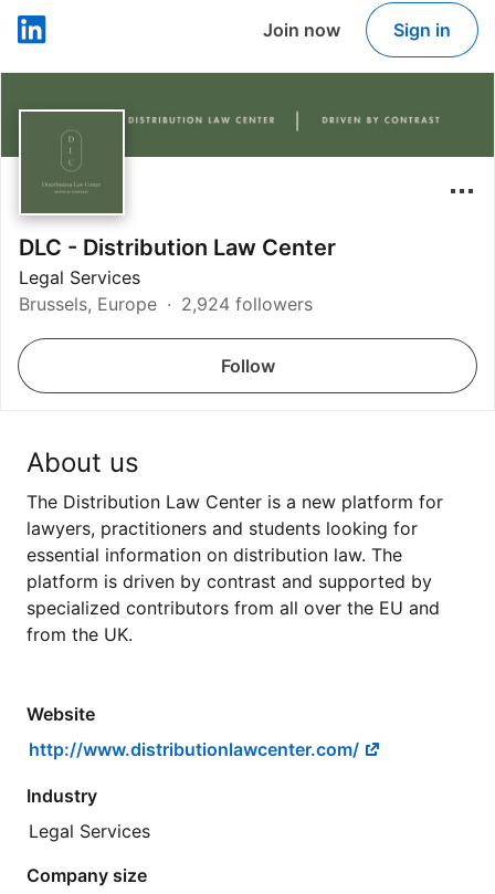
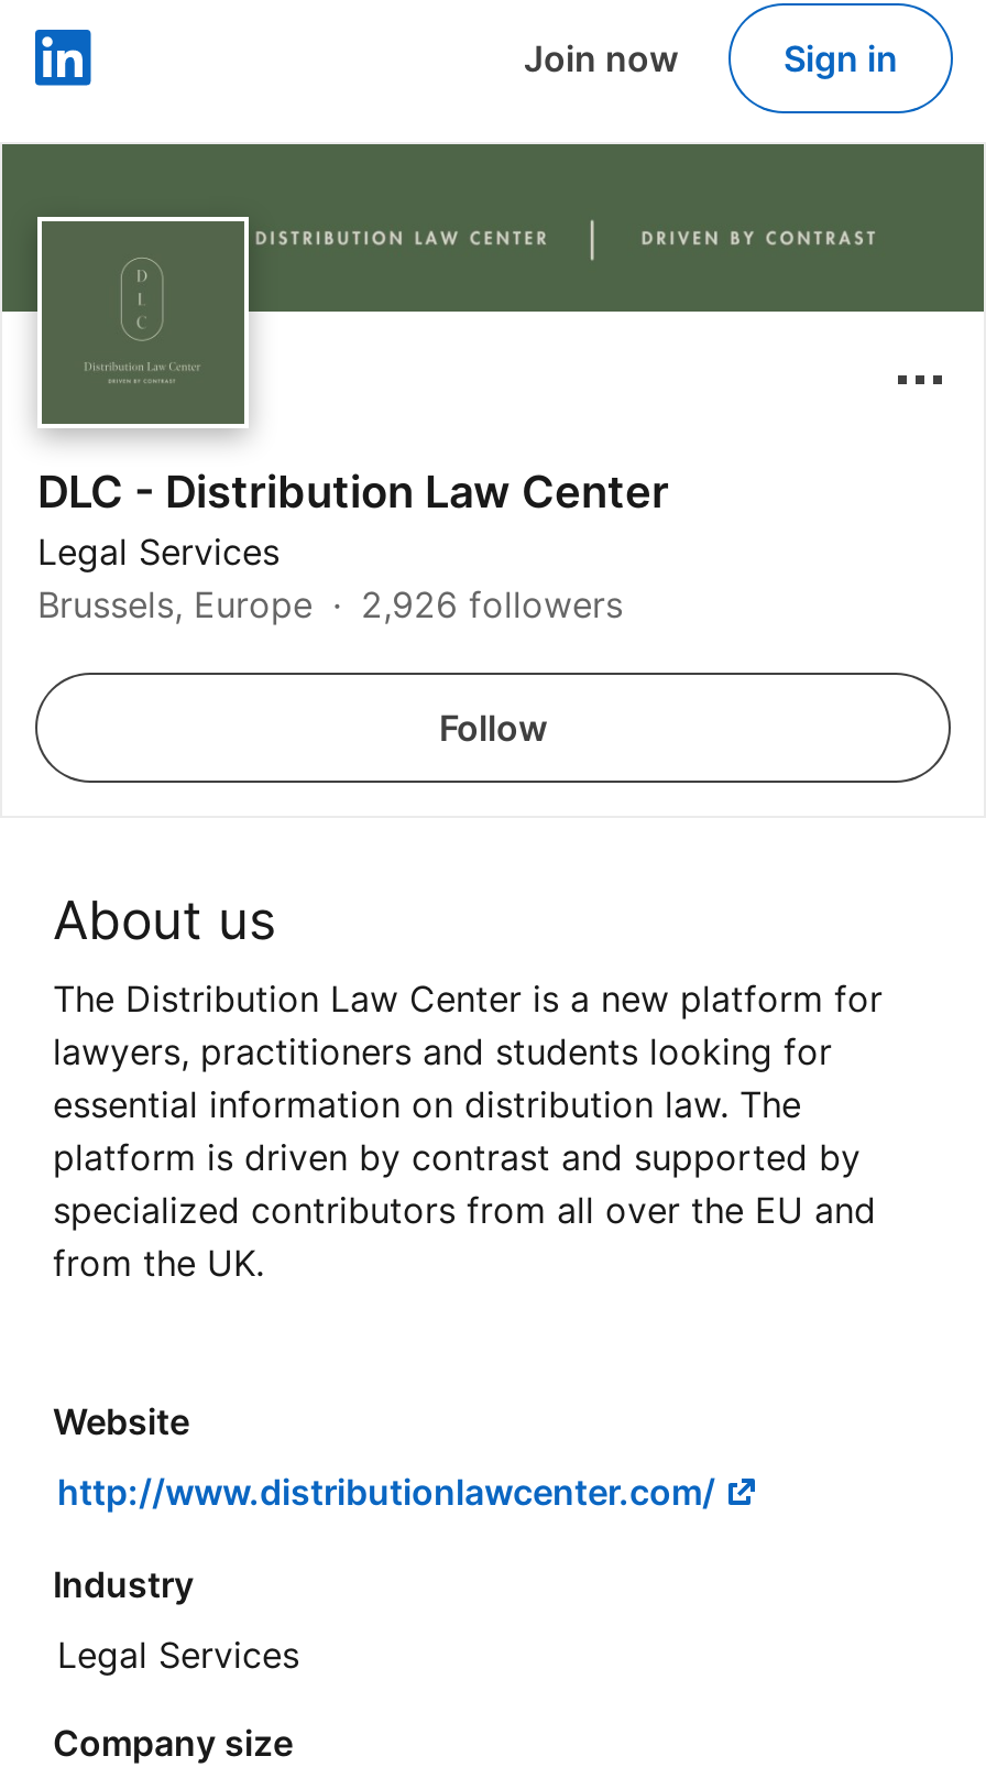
[19,293,313,315] Brussels, Europe 2,924 followers -> [37,582,623,626] Brussels, Europe 2,926 followers

